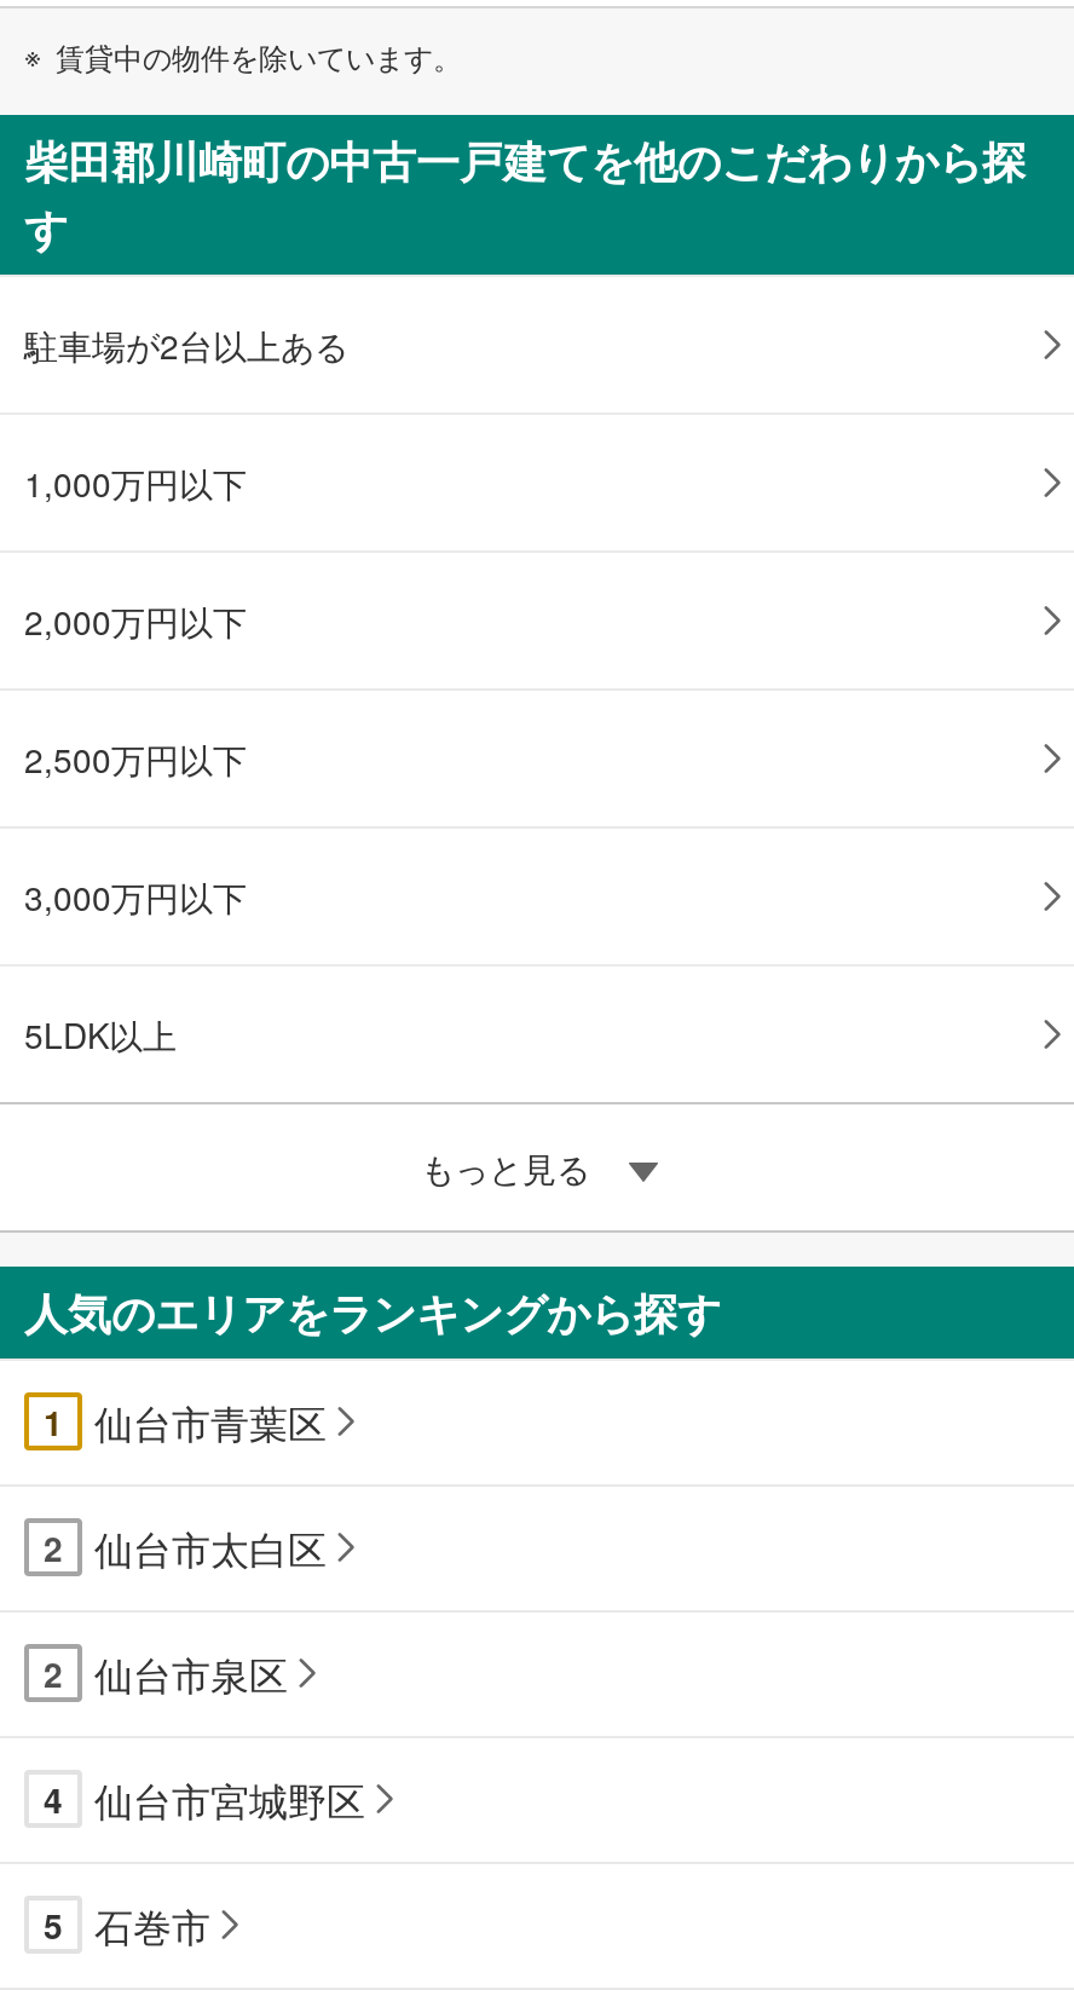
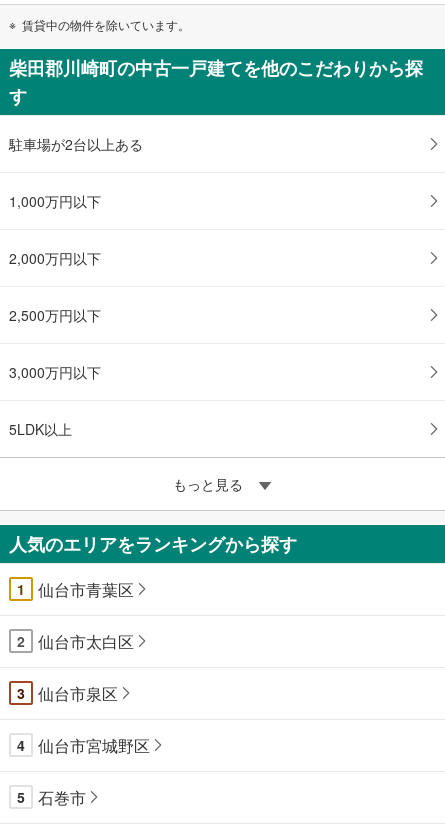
[44,1646,288,1702] 2 仙台市泉区 -> [17,682,118,705] 3 仙台市泉区

